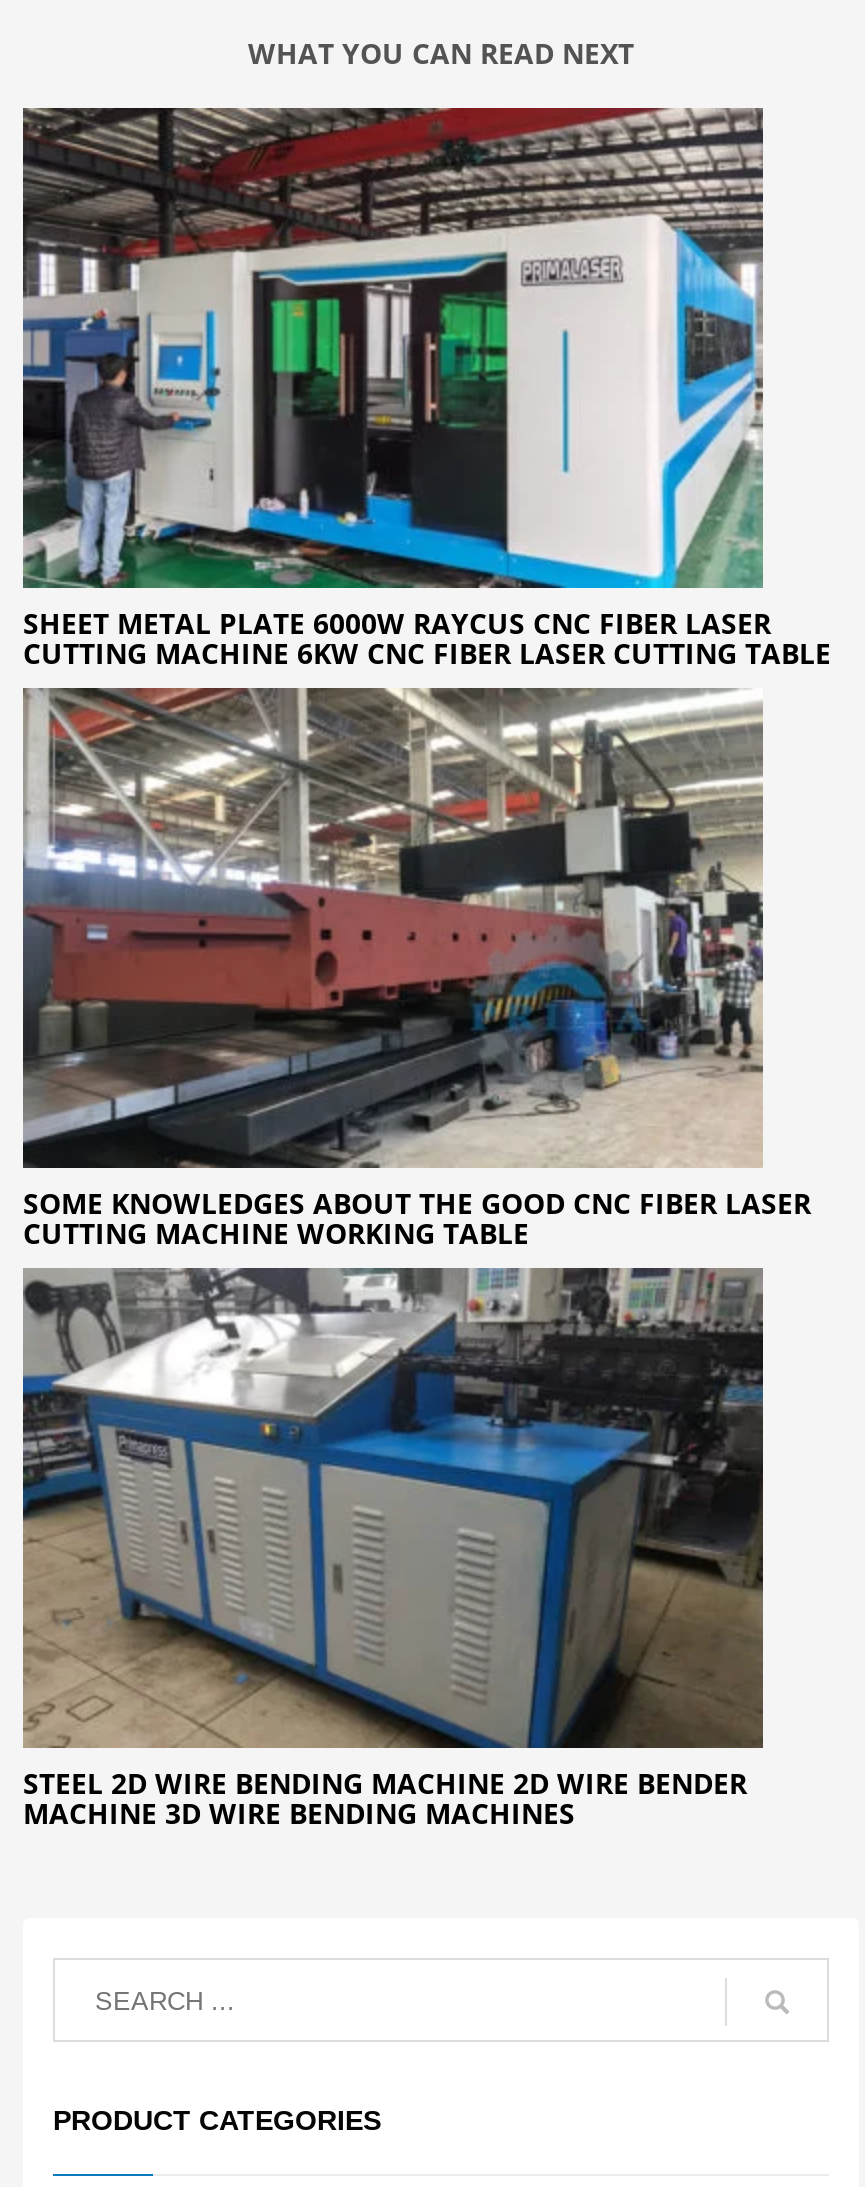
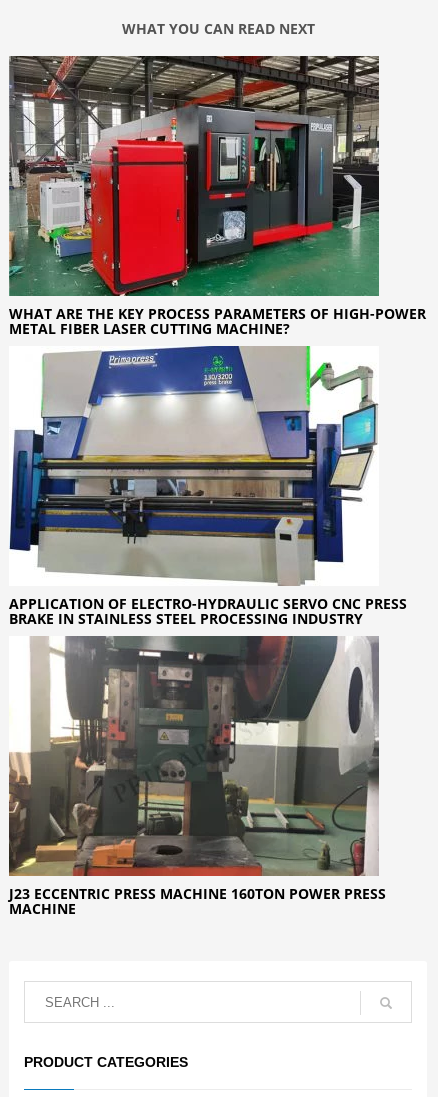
[21,106,831,672] [image] | SHEET METAL PLATE 6000W RAYCUS CNC FIBER LASER | CUTTING MACHINE 6KW CNC FIBER LASER CUTTING TABLE -> [9,55,426,338] [image] | WHAT ARE THE KEY PROCESS PARAMETERS OF HIGH-POWER | METAL FIBER LASER CUTTING MACHINE?
[21,688,811,1252] [image] | SOME KNOWLEDGES ABOUT THE GOOD CNC FIBER LASER | CUTTING MACHINE WORKING TABLE -> [9,346,407,628] [image] | APPLICATION OF ELECTRO-HYDRAULIC SERVO CNC PRESS | BRAKE IN STAINLESS STEEL PROCESSING INDUSTRY
[21,1268,765,1832] [image] | STEEL 2D WIRE BENDING MACHINE 2D WIRE BENDER | MACHINE 3D WIRE BENDING MACHINES -> [9,636,386,918] [image] | J23 ECCENTRIC PRESS MACHINE 160TON POWER PRESS | MACHINE

